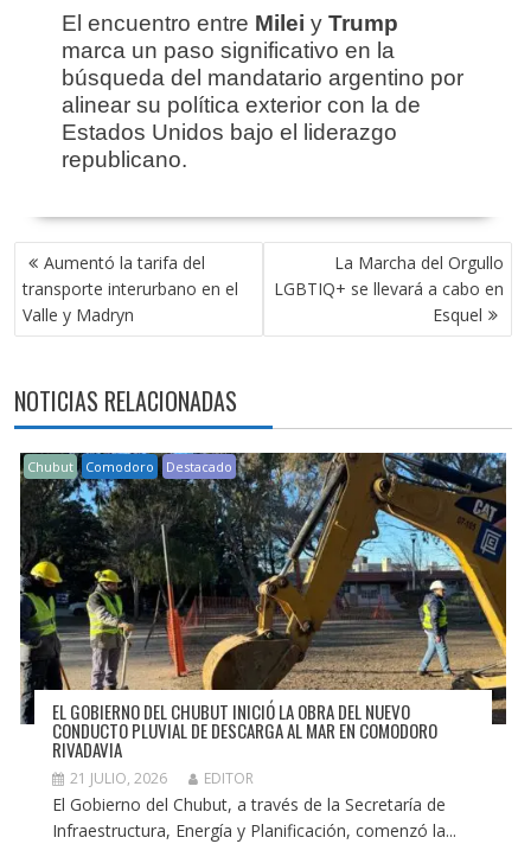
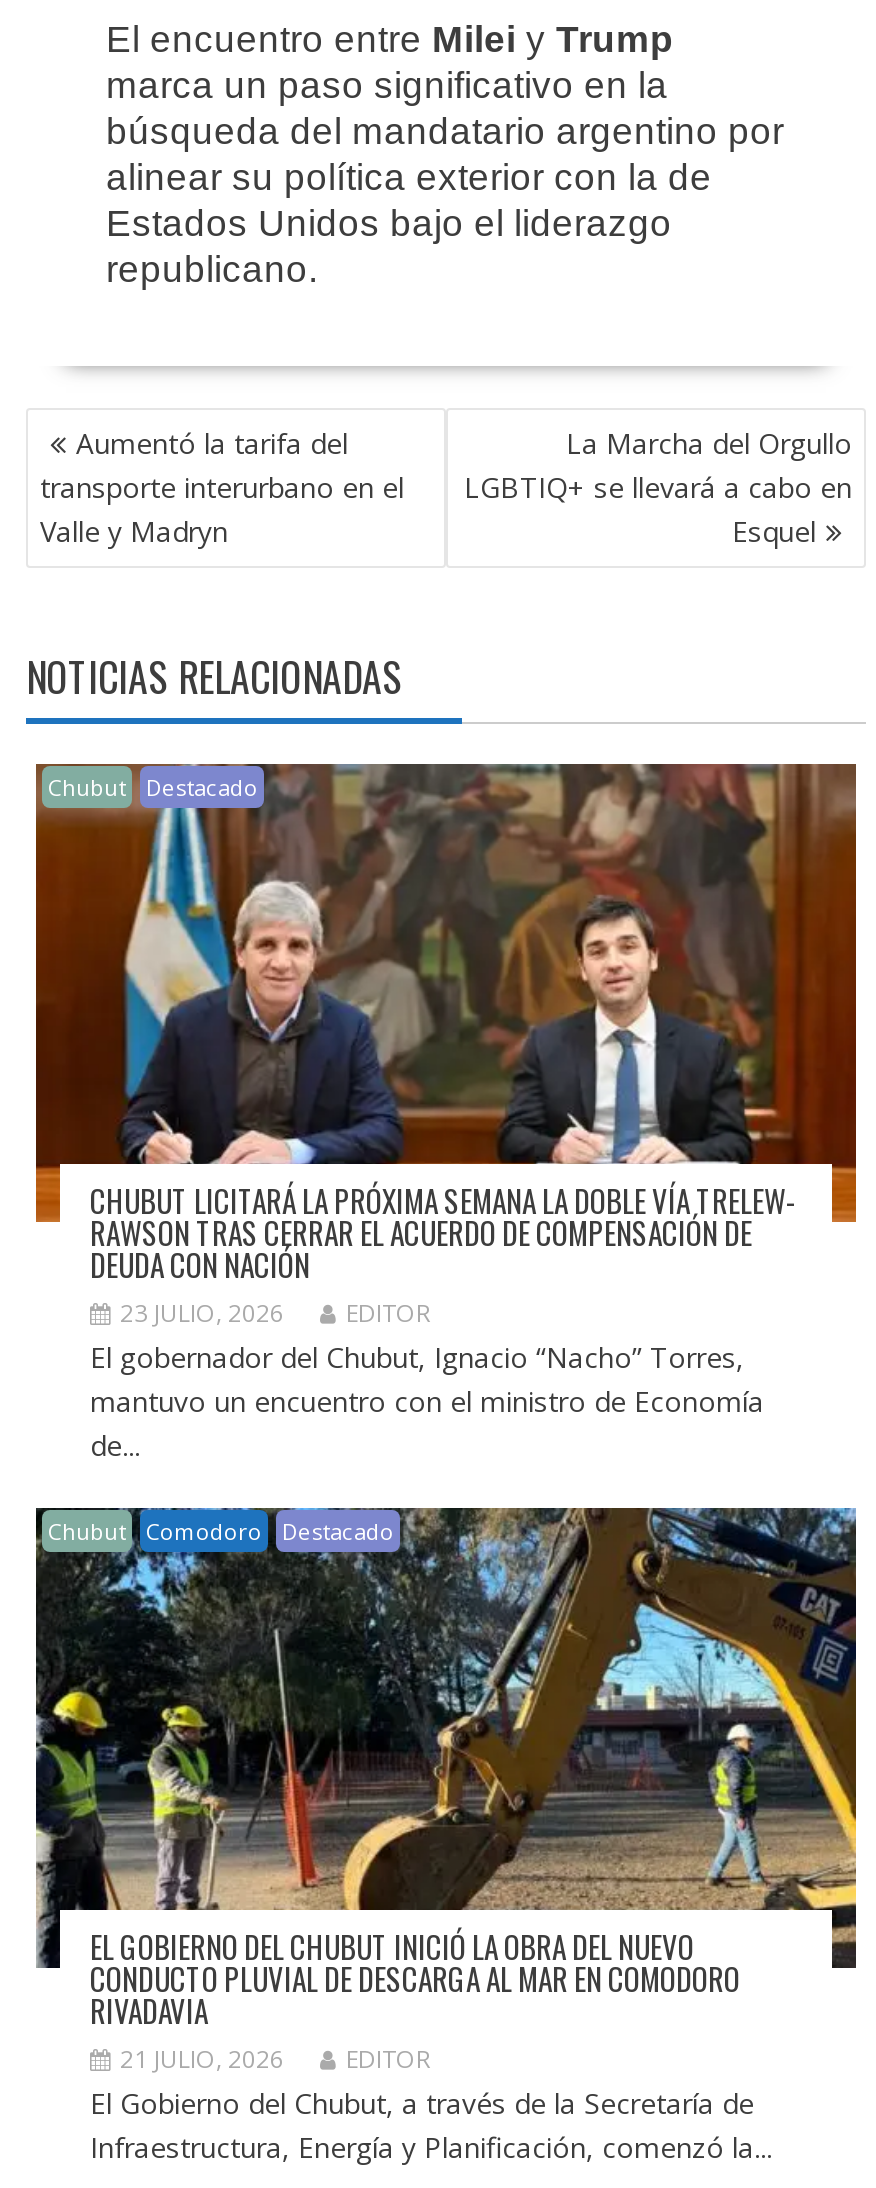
none -> [34,762,858,1224] [image] | Destacado
none -> [48,1178,796,1546] CHUBUT LICITARÁ LA PRÓXIMA SEMANA LA DOBLE VÍA TRELEW- | RAWSON TRAS CERRAR EL ACUERDO DE COMPENSACIÓN DE | DEUDA CON NACIÓN | 23 JULIO, 2026 | EDITOR | El gobernador del Chubut, Ignacio “Nacho” Torres, | mantuvo un encuentro con el ministro de Economía | de... | Chubut

